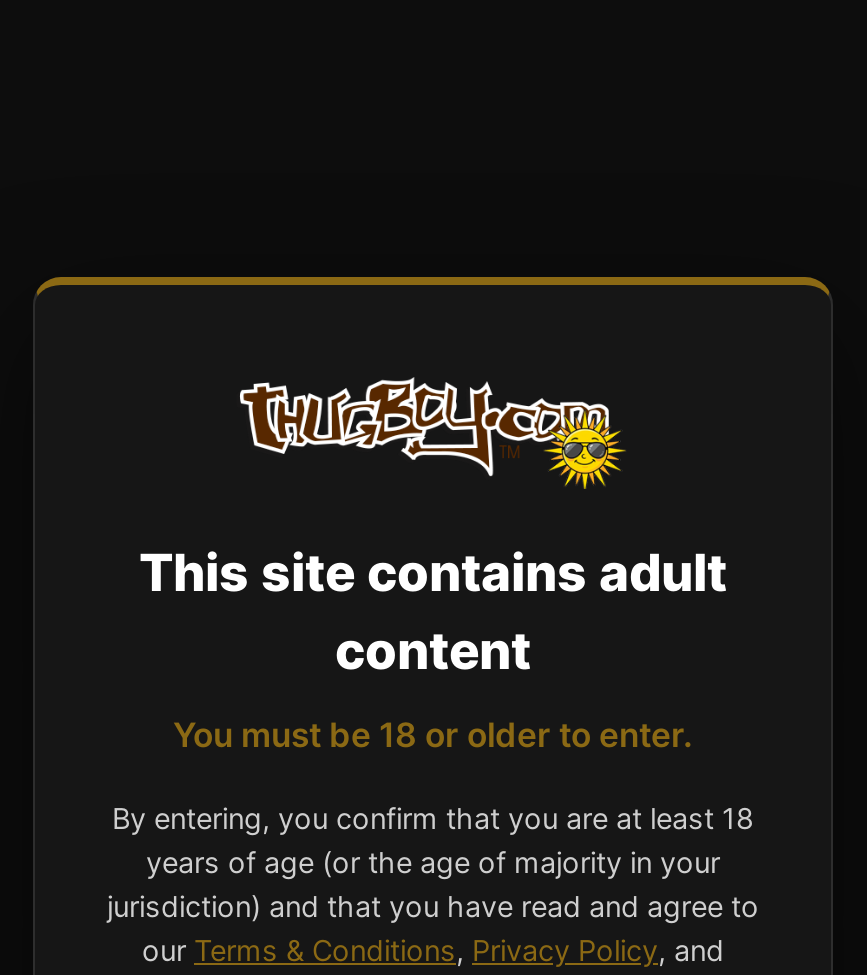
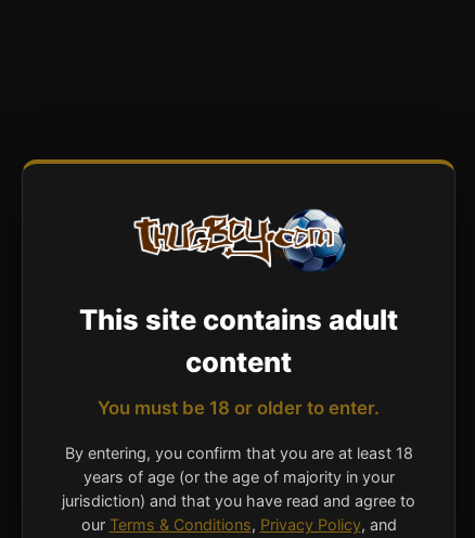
[517,369,629,489] [image] -> [283,208,346,272] [image]

